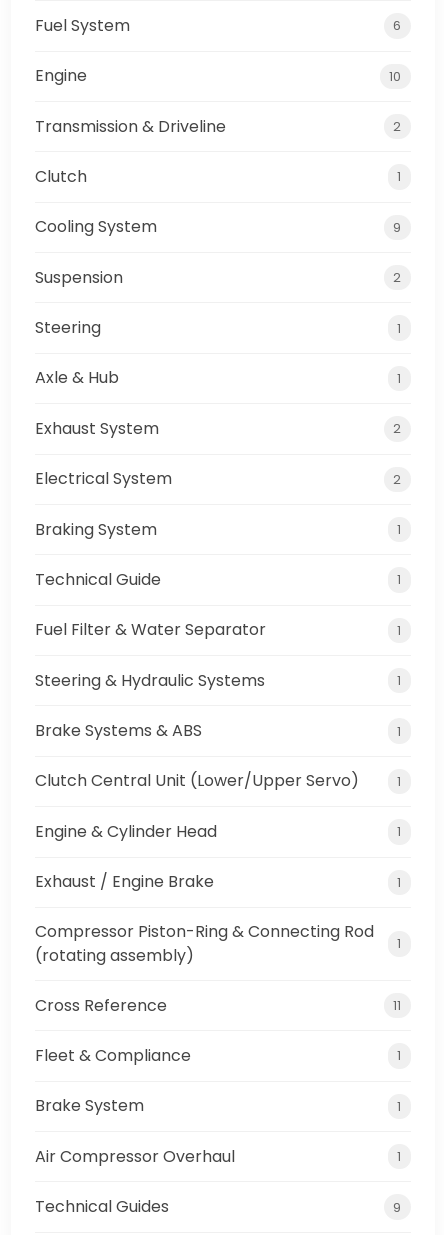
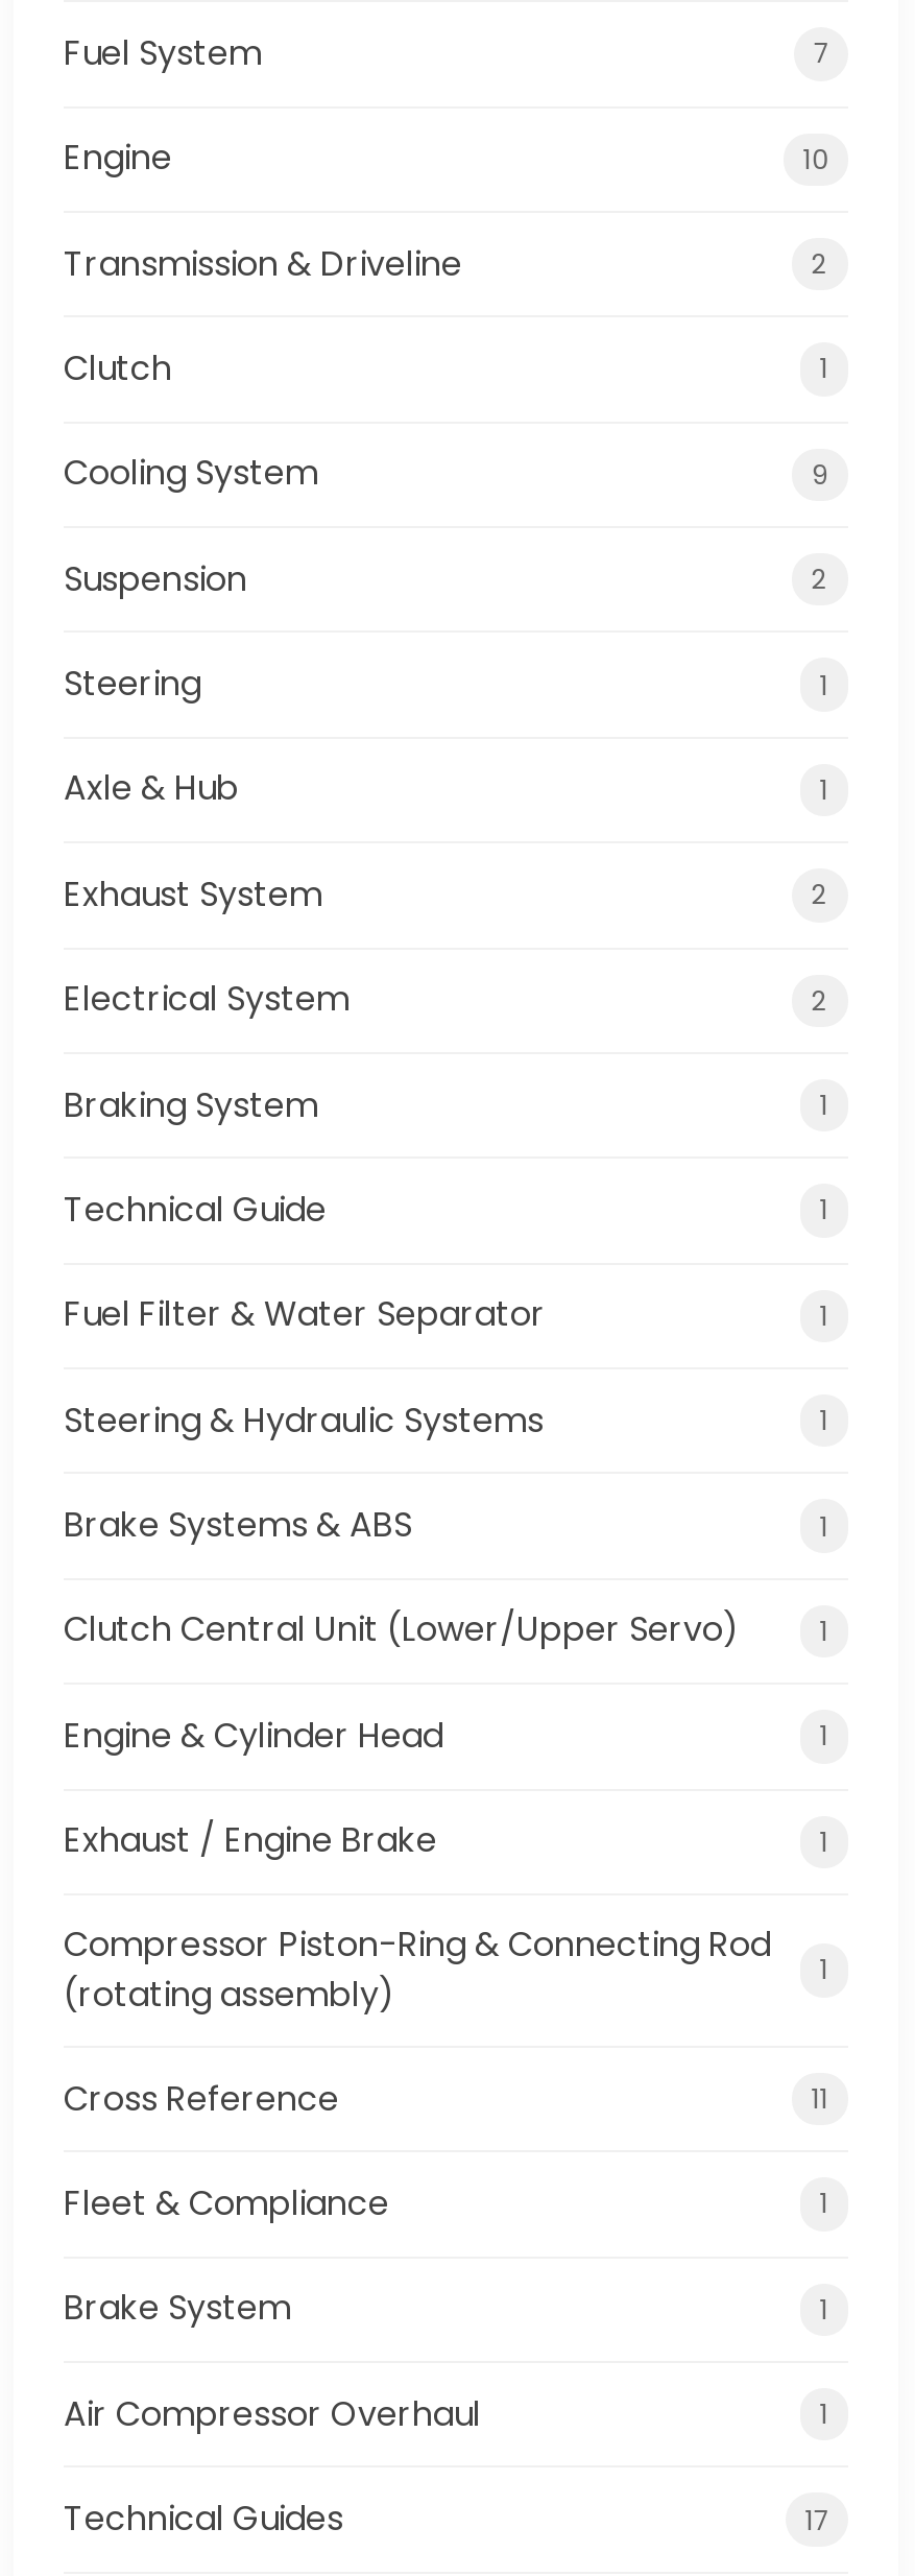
[393,17,401,34] 6 -> [814,36,828,72] 7
[393,1199,401,1216] 9 -> [805,2502,828,2538] 17

